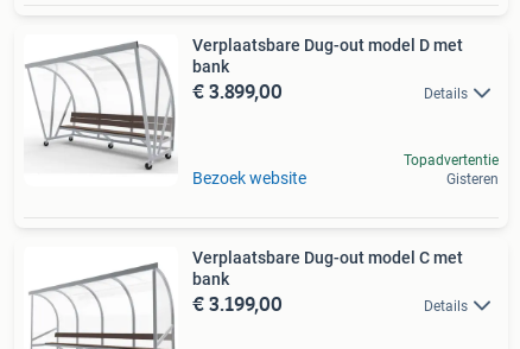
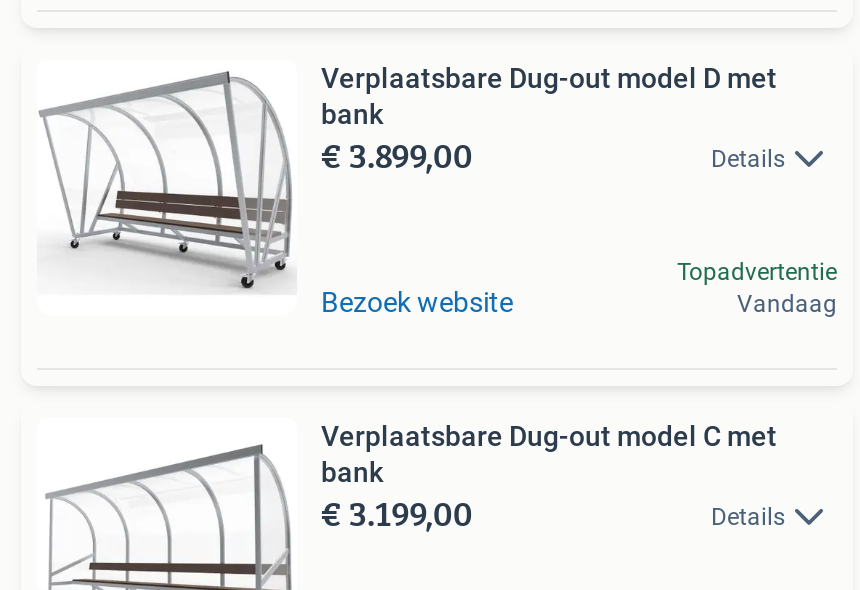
[446,171,499,188] Gisteren -> [737,290,837,318] Vandaag

